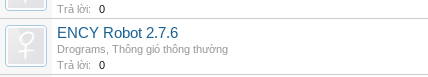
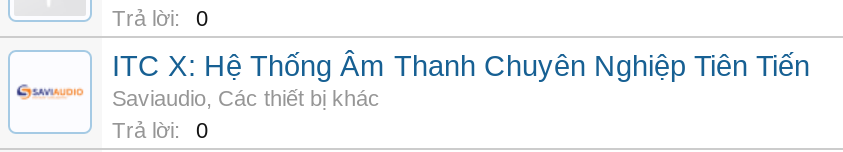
none -> [16,58,84,126] [image]
[57,25,228,55] ENCY Robot 2.7.6 | Drograms, Thông gió thông thường -> [112,50,810,110] ITC X: Hệ Thống Âm Thanh Chuyên Nghiệp Tiên Tiến | Saviaudio, Các thiết bị khác

